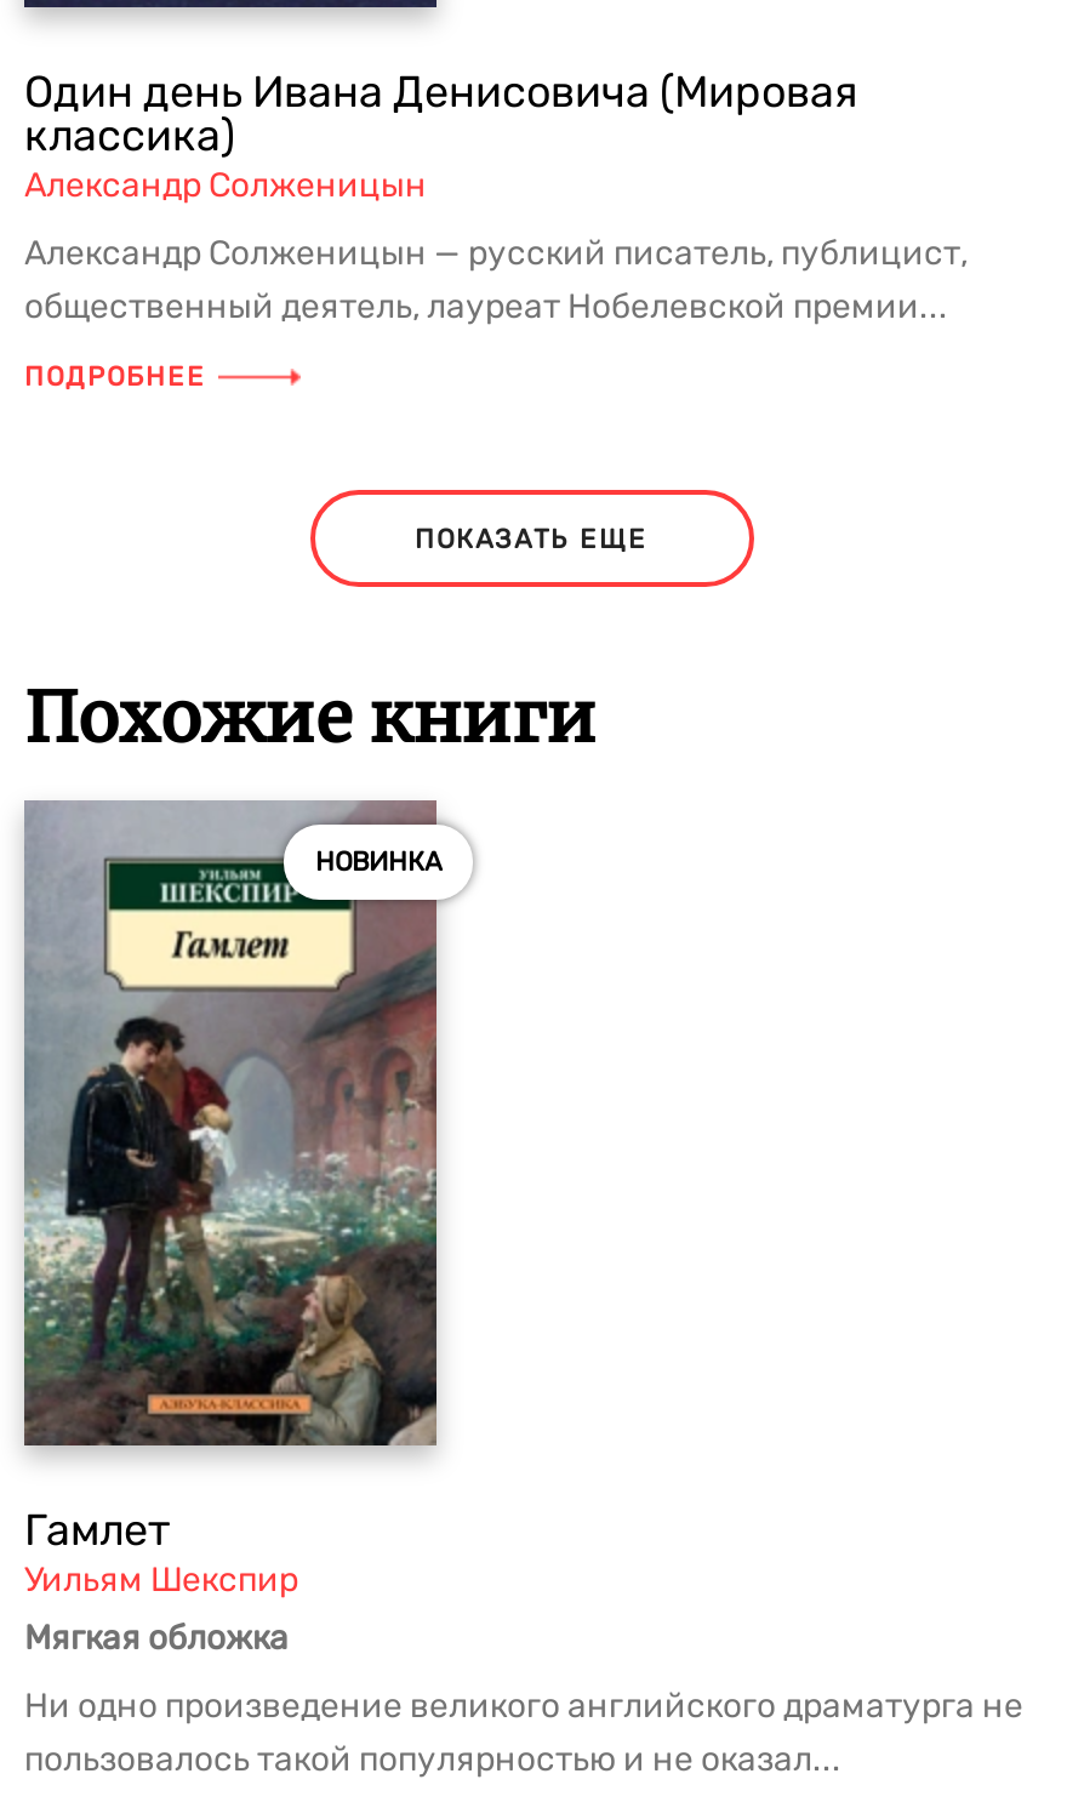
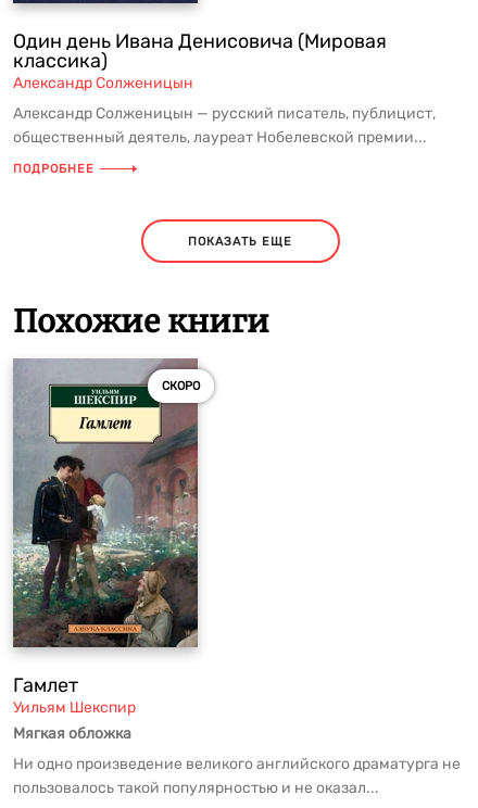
[315,848,441,879] НОВИНКА -> [162,380,200,394] СКОРО

